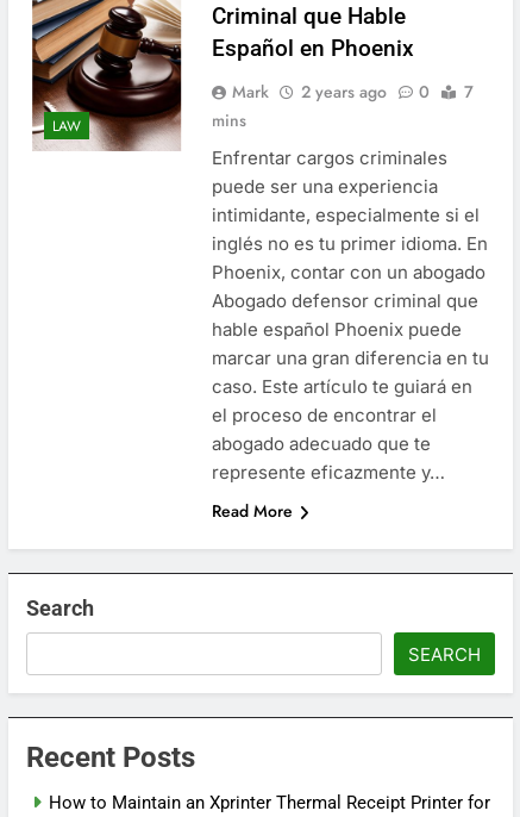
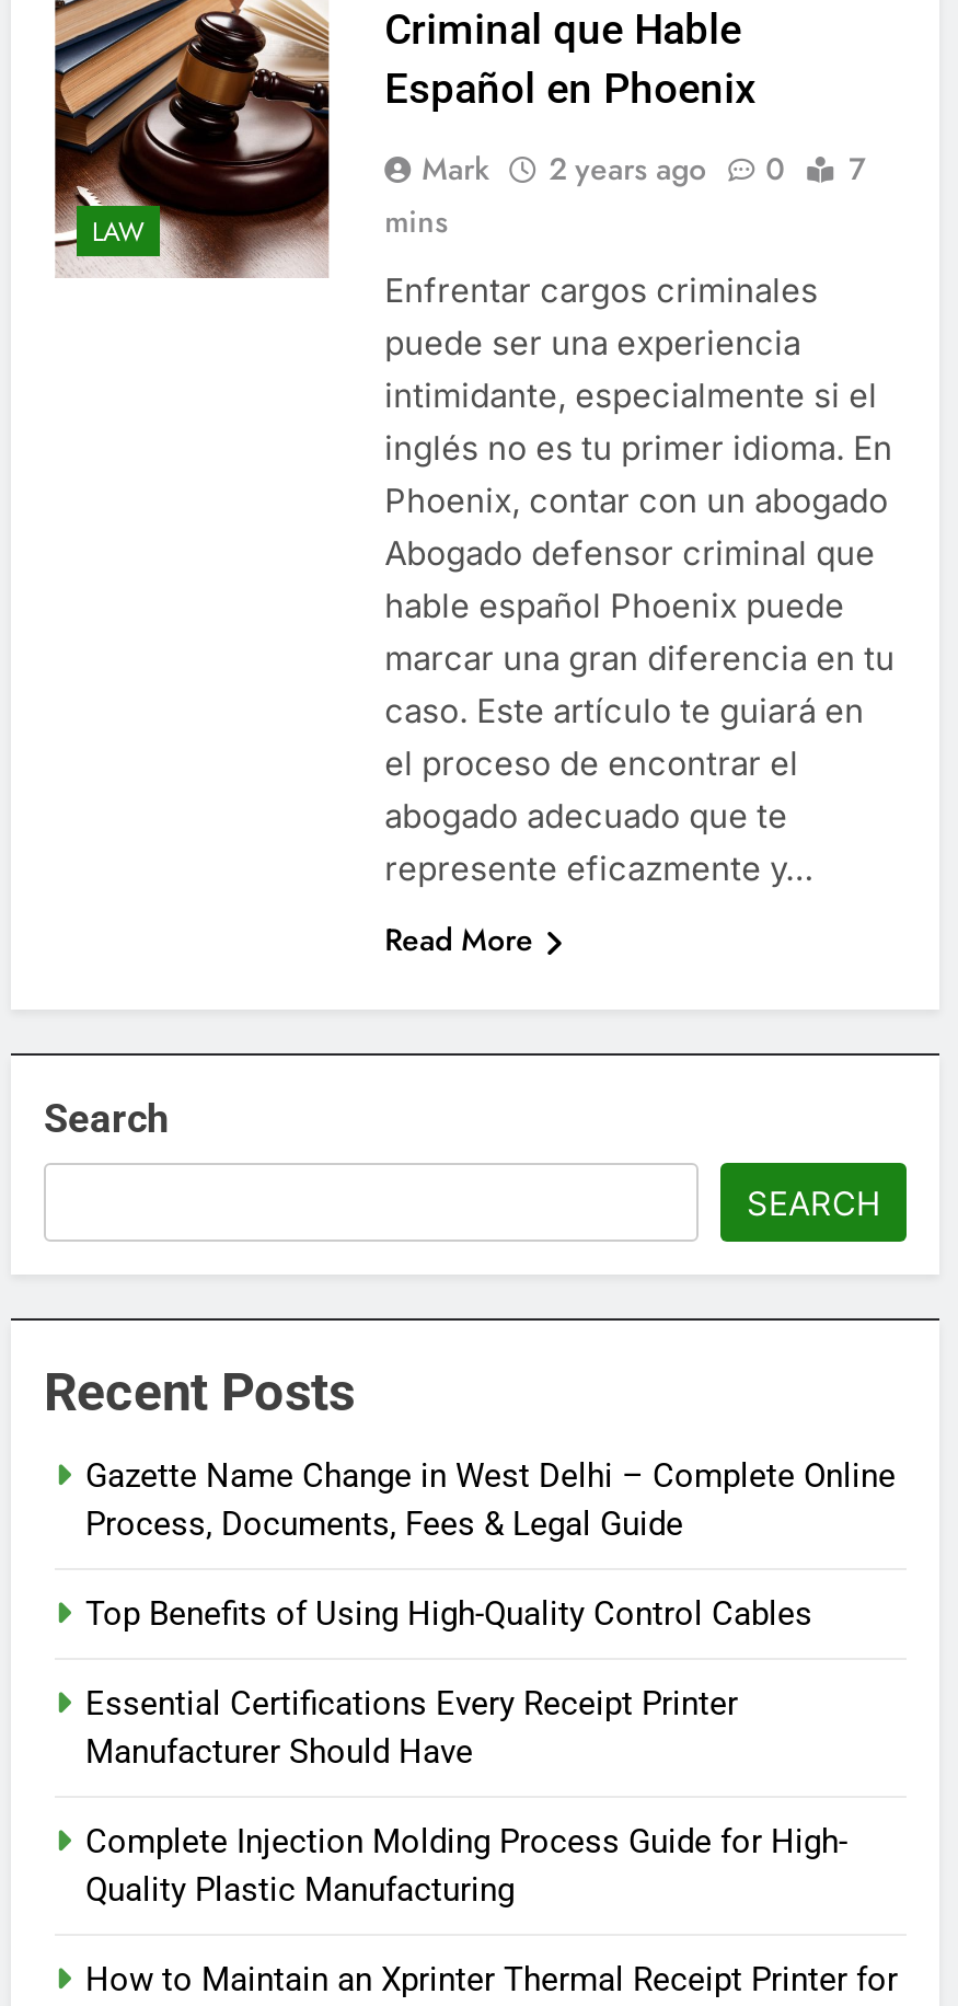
none -> [85,1457,896,1910] Gazette Name Change in West Delhi – Complete Online | Process, Documents, Fees & Legal Guide | Top Benefits of Using High-Quality Control Cables | Essential Certifications Every Receipt Printer | Manufacturer Should Have | Complete Injection Molding Process Guide for High- | Quality Plastic Manufacturing

